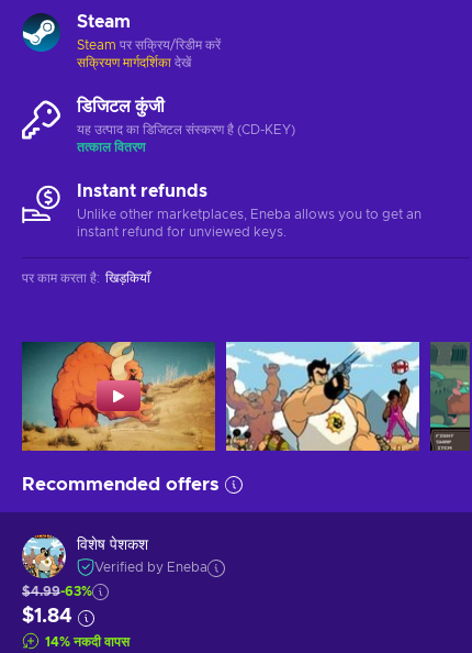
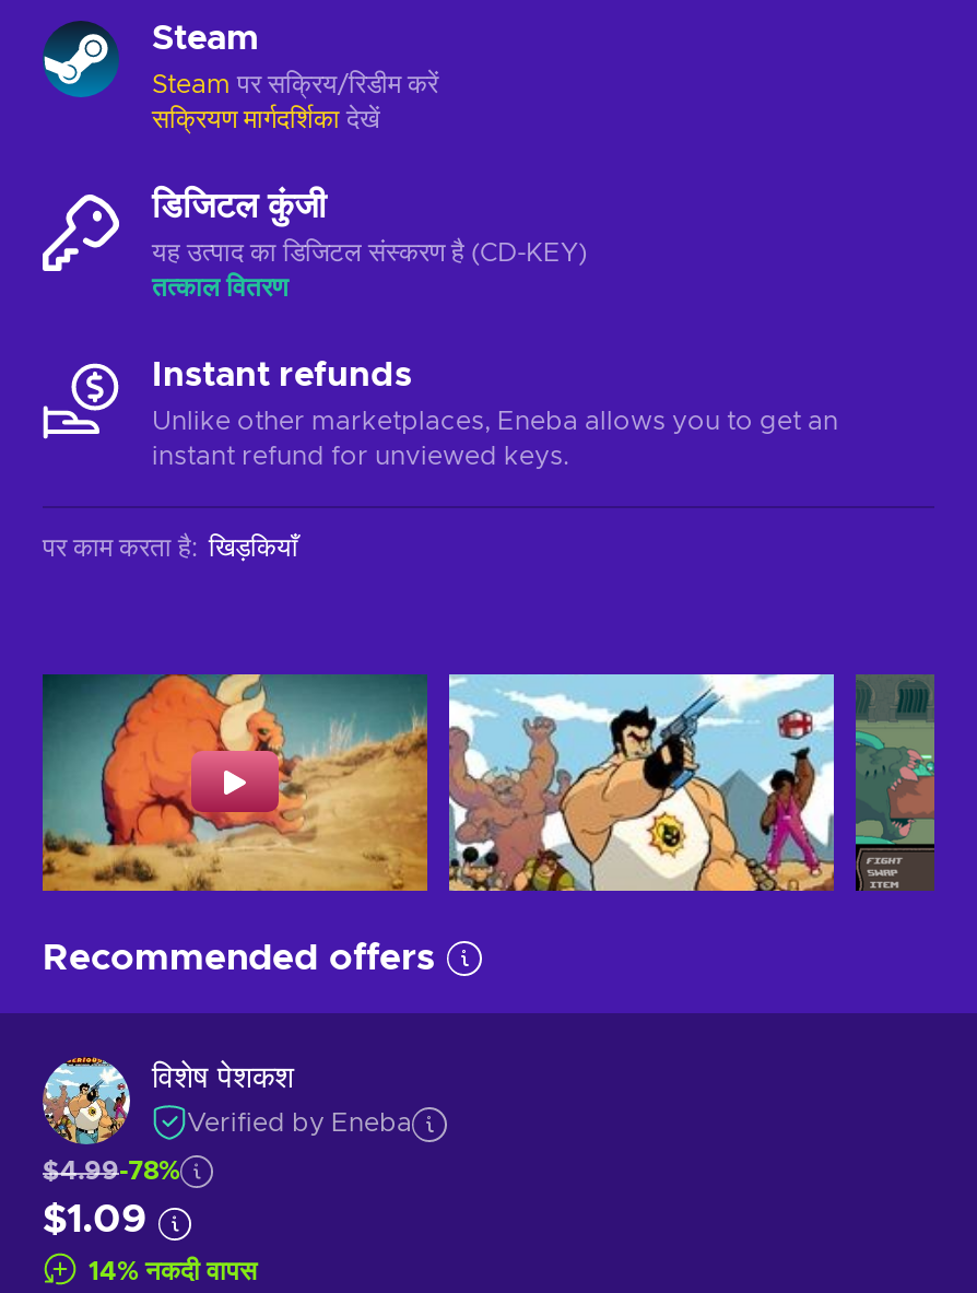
[22,584,92,598] $4.99-63% -> [43,1157,180,1183] $4.99-78%
[22,606,72,626] $1.84 -> [43,1200,148,1240] $1.09

